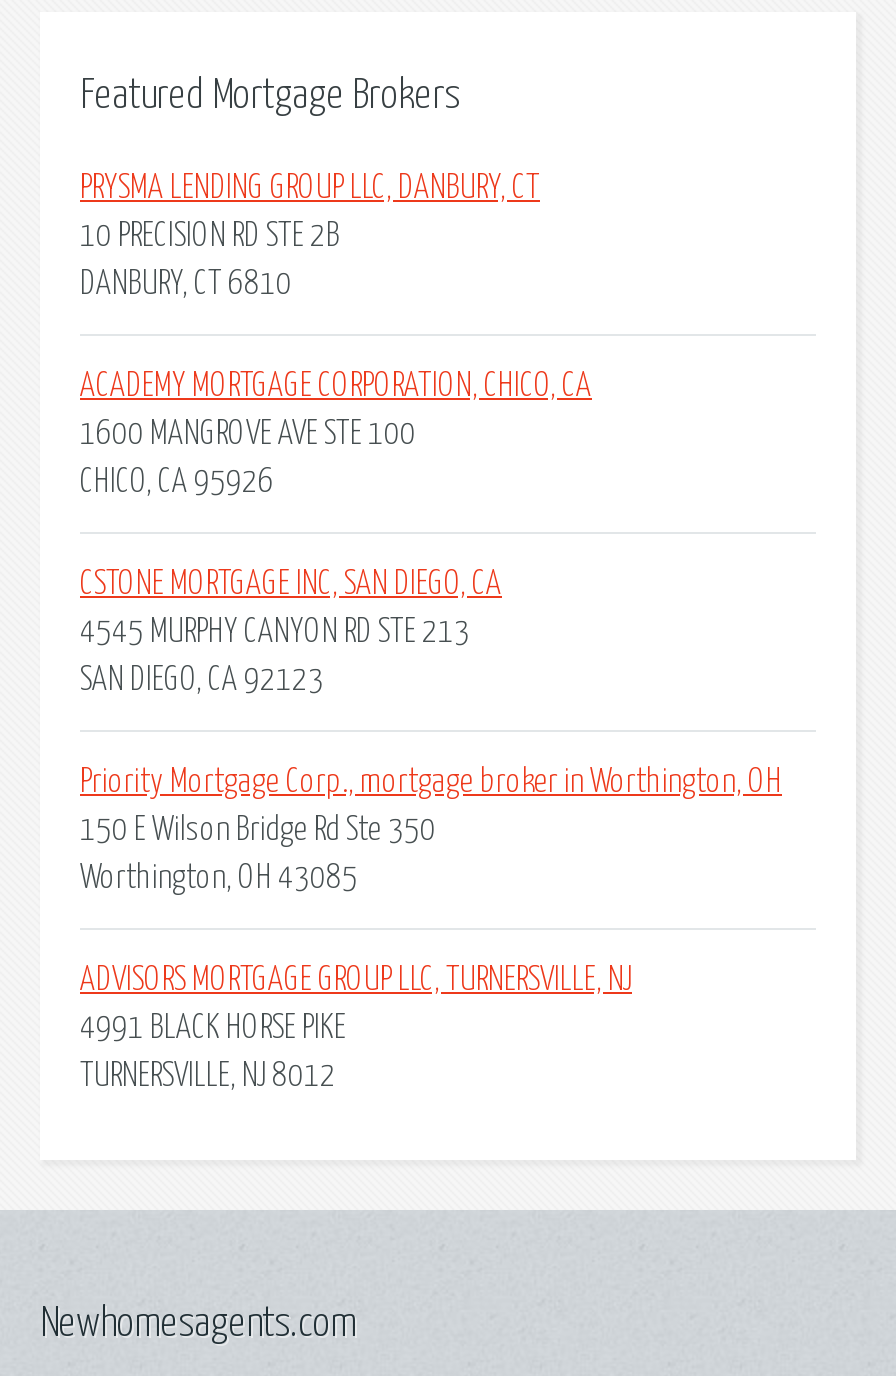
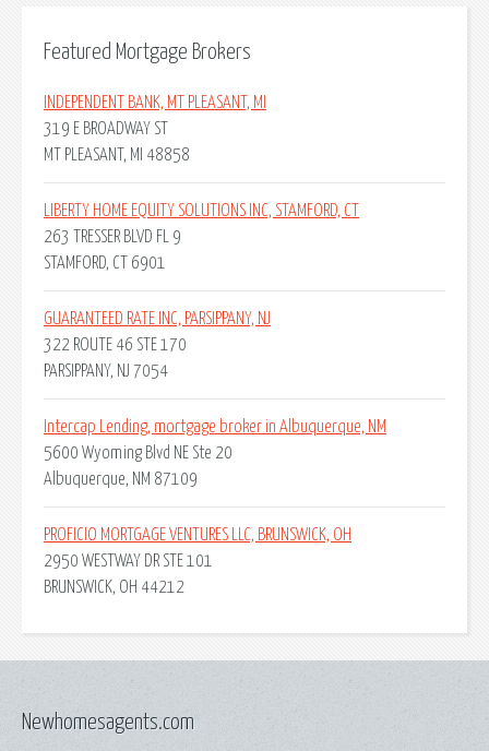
[80,171,540,203] PRYSMA LENDING GROUP LLC, DANBURY, CT -> [44,93,266,111] INDEPENDENT BANK, MT PLEASANT, MI
[80,219,340,251] 10 PRECISION RD STE 2B -> [44,120,168,137] 319 E BROADWAY ST
[80,267,292,299] DANBURY, CT 6810 -> [44,146,190,163] MT PLEASANT, MI 48858
[80,369,592,401] ACADEMY MORTGAGE CORPORATION, CHICO, CA -> [44,202,359,219] LIBERTY HOME EQUITY SOLUTIONS INC, STAMFORD, CT
[80,417,416,449] 1600 MANGROVE AVE STE 100 -> [44,228,181,245] 263 TRESSER BLVD FL 9
[80,465,274,497] CHICO, CA 95926 -> [44,254,166,271] STAMFORD, CT 6901
[80,567,502,599] CSTONE MORTGAGE INC, SAN DIEGO, CA -> [44,310,271,327] GUARANTEED RATE INC, PARSIPPANY, NJ
[80,615,470,647] 4545 MURPHY CANYON RD STE 213 -> [44,336,187,353] 322 ROUTE 46 STE 170
[80,663,324,695] SAN DIEGO, CA 92123 -> [44,362,168,379] PARSIPPANY, NJ 7054
[80,765,782,797] Priority Mortgage Corp., mortgage broker in Worthington, OH -> [44,418,386,435] Intercap Lending, mortgage broker in Albuquerque, NM
[80,813,436,845] 150 E Wilson Bridge Rd Ste 350 -> [44,444,232,461] 5600 Wyoming Blvd NE Ste 20
[80,861,358,893] Worthington, OH 43085 -> [44,470,198,487] Albuquerque, NM 87109
[80,963,632,995] ADVISORS MORTGAGE GROUP LLC, TURNERSVILLE, NJ -> [44,526,351,543] PROFICIO MORTGAGE VENTURES LLC, BRUNSWICK, OH
[80,1011,346,1043] 4991 BLACK HORSE PIKE -> [44,552,213,569] 2950 WESTWAY DR STE 101
[80,1059,336,1091] TURNERSVILLE, NJ 8012 -> [44,578,184,596] BRUNSWICK, OH 44212

